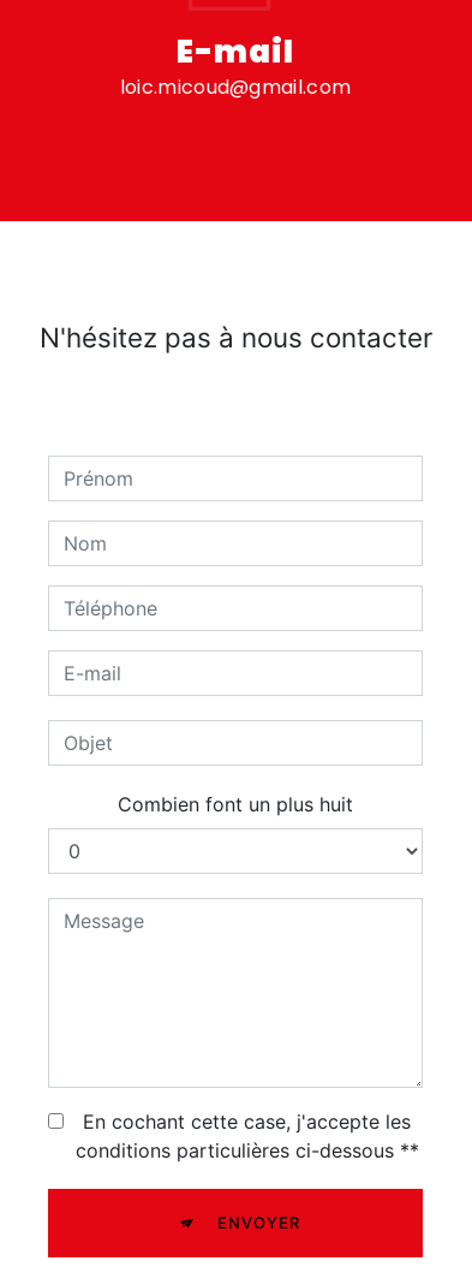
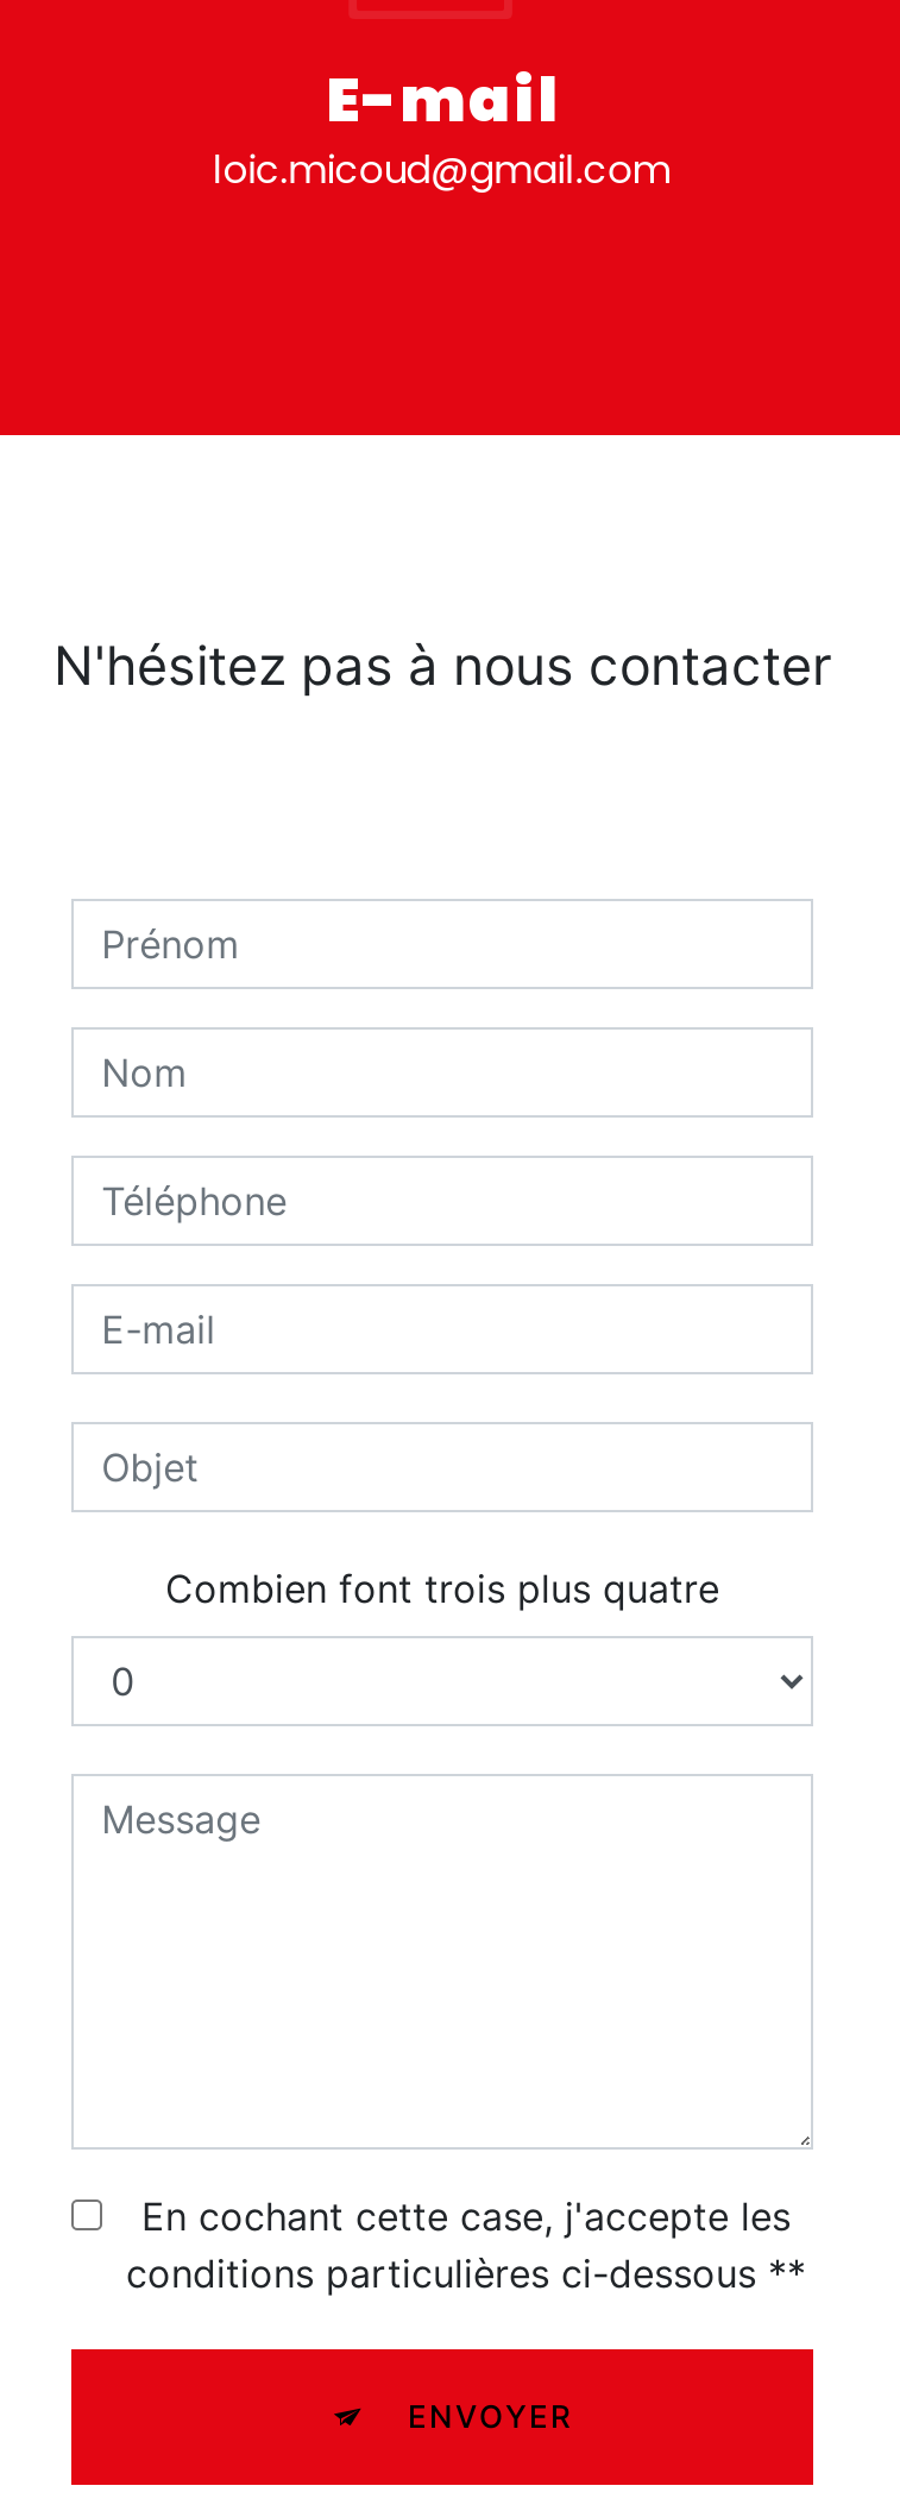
[118,792,353,816] Combien font un plus huit -> [165,1565,719,1612] Combien font trois plus quatre

